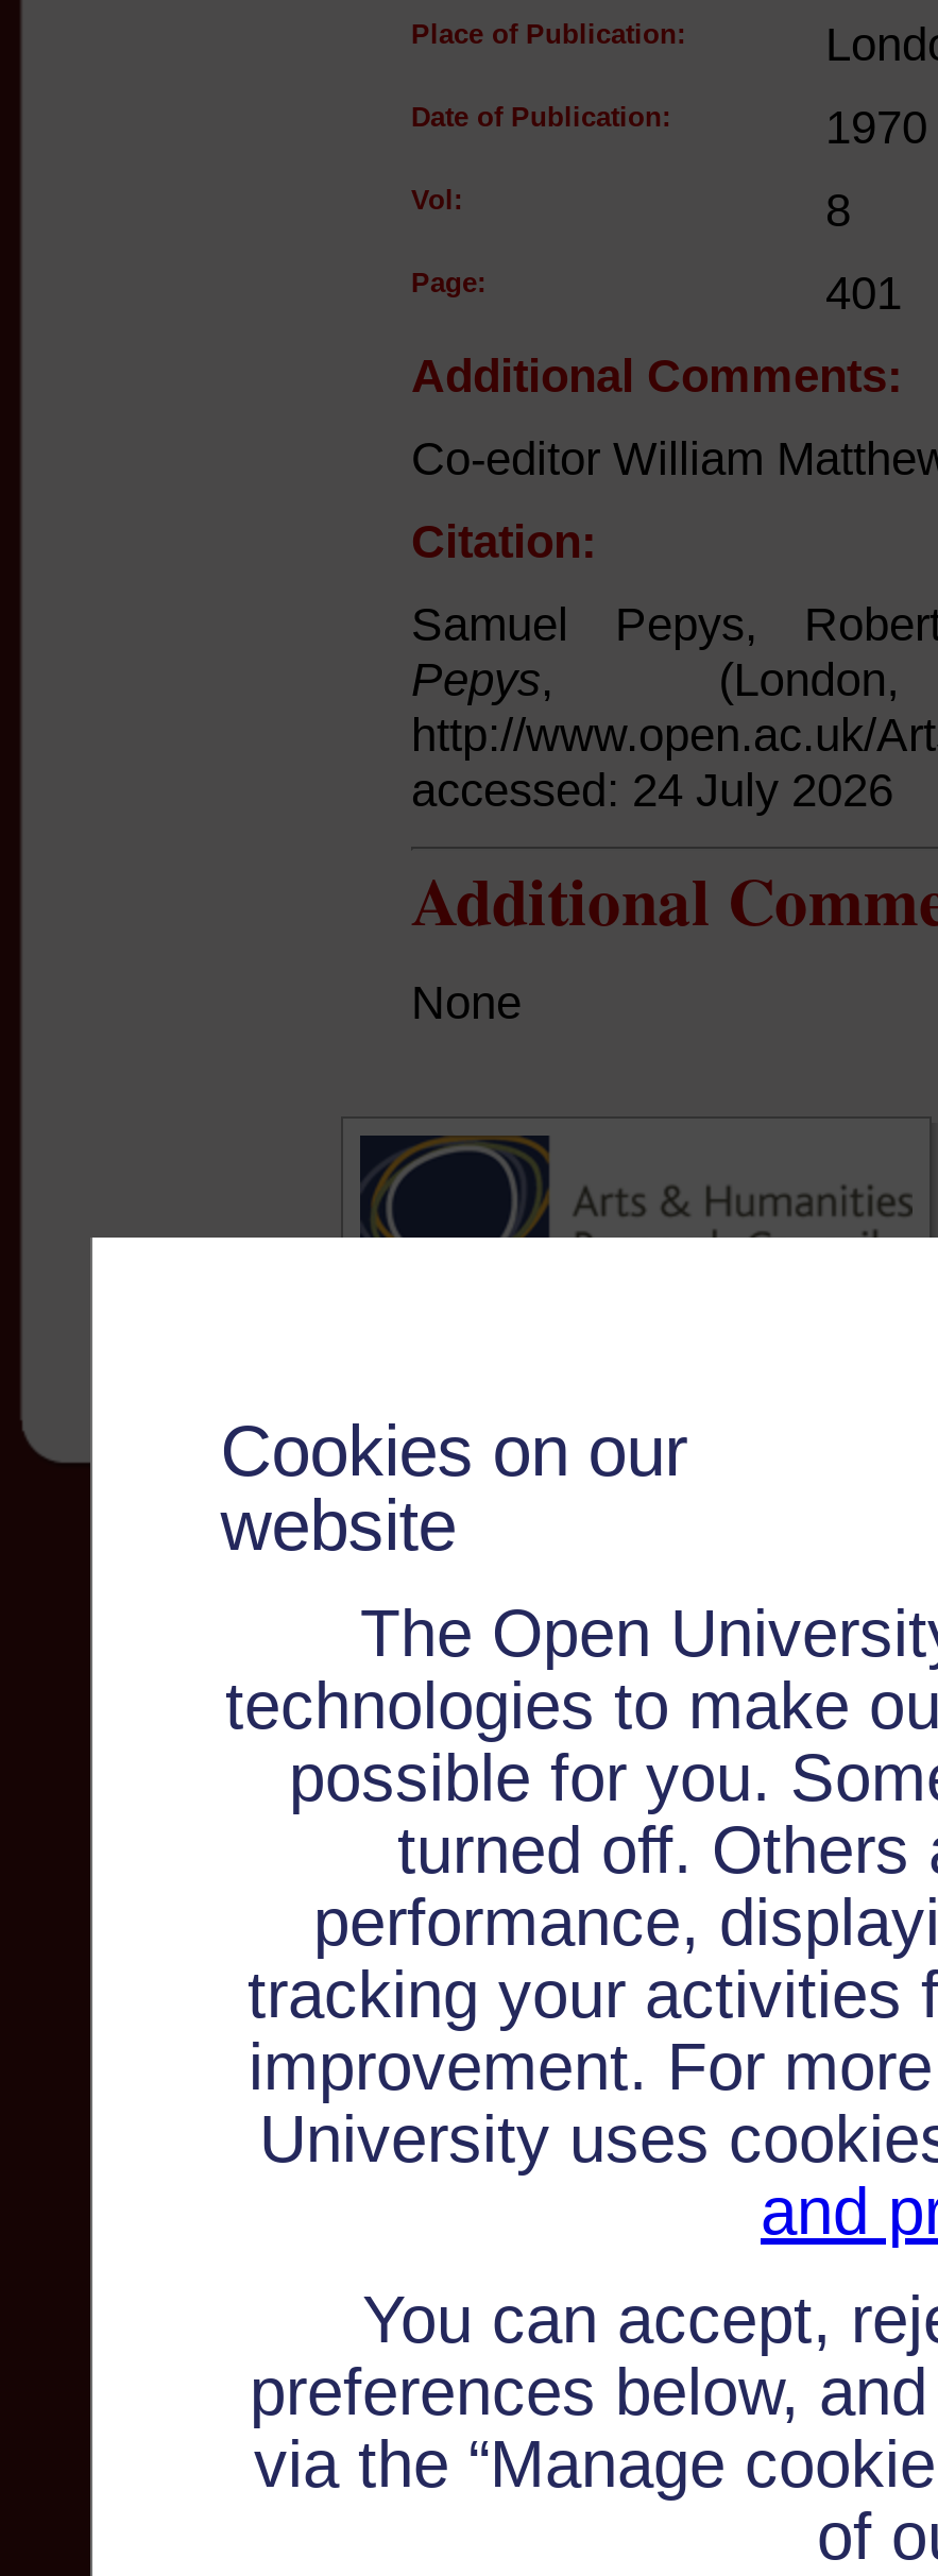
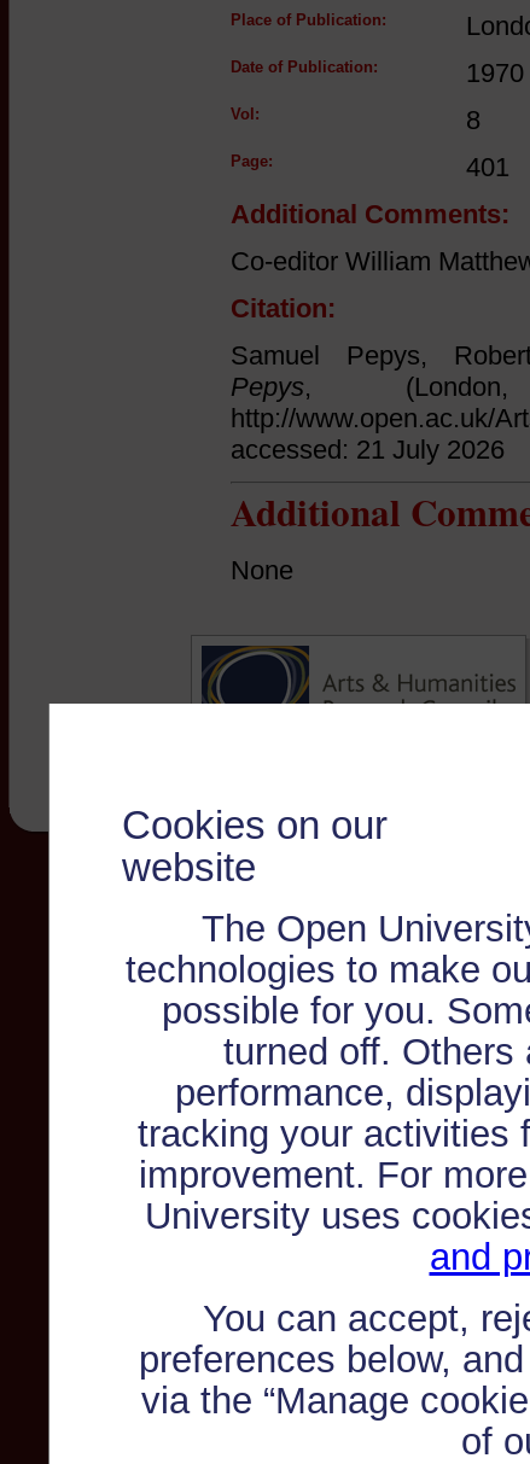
[411,764,893,817] accessed: 24 July 2026 -> [231,434,505,465] accessed: 21 July 2026

